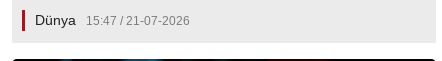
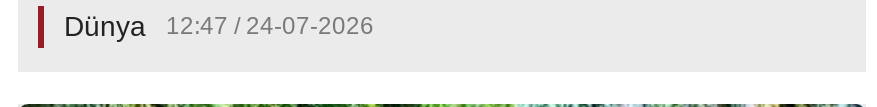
[35,12,190,28] Dünya 15:47 / 21-07-2026 -> [64,9,374,41] Dünya 12:47 / 24-07-2026

